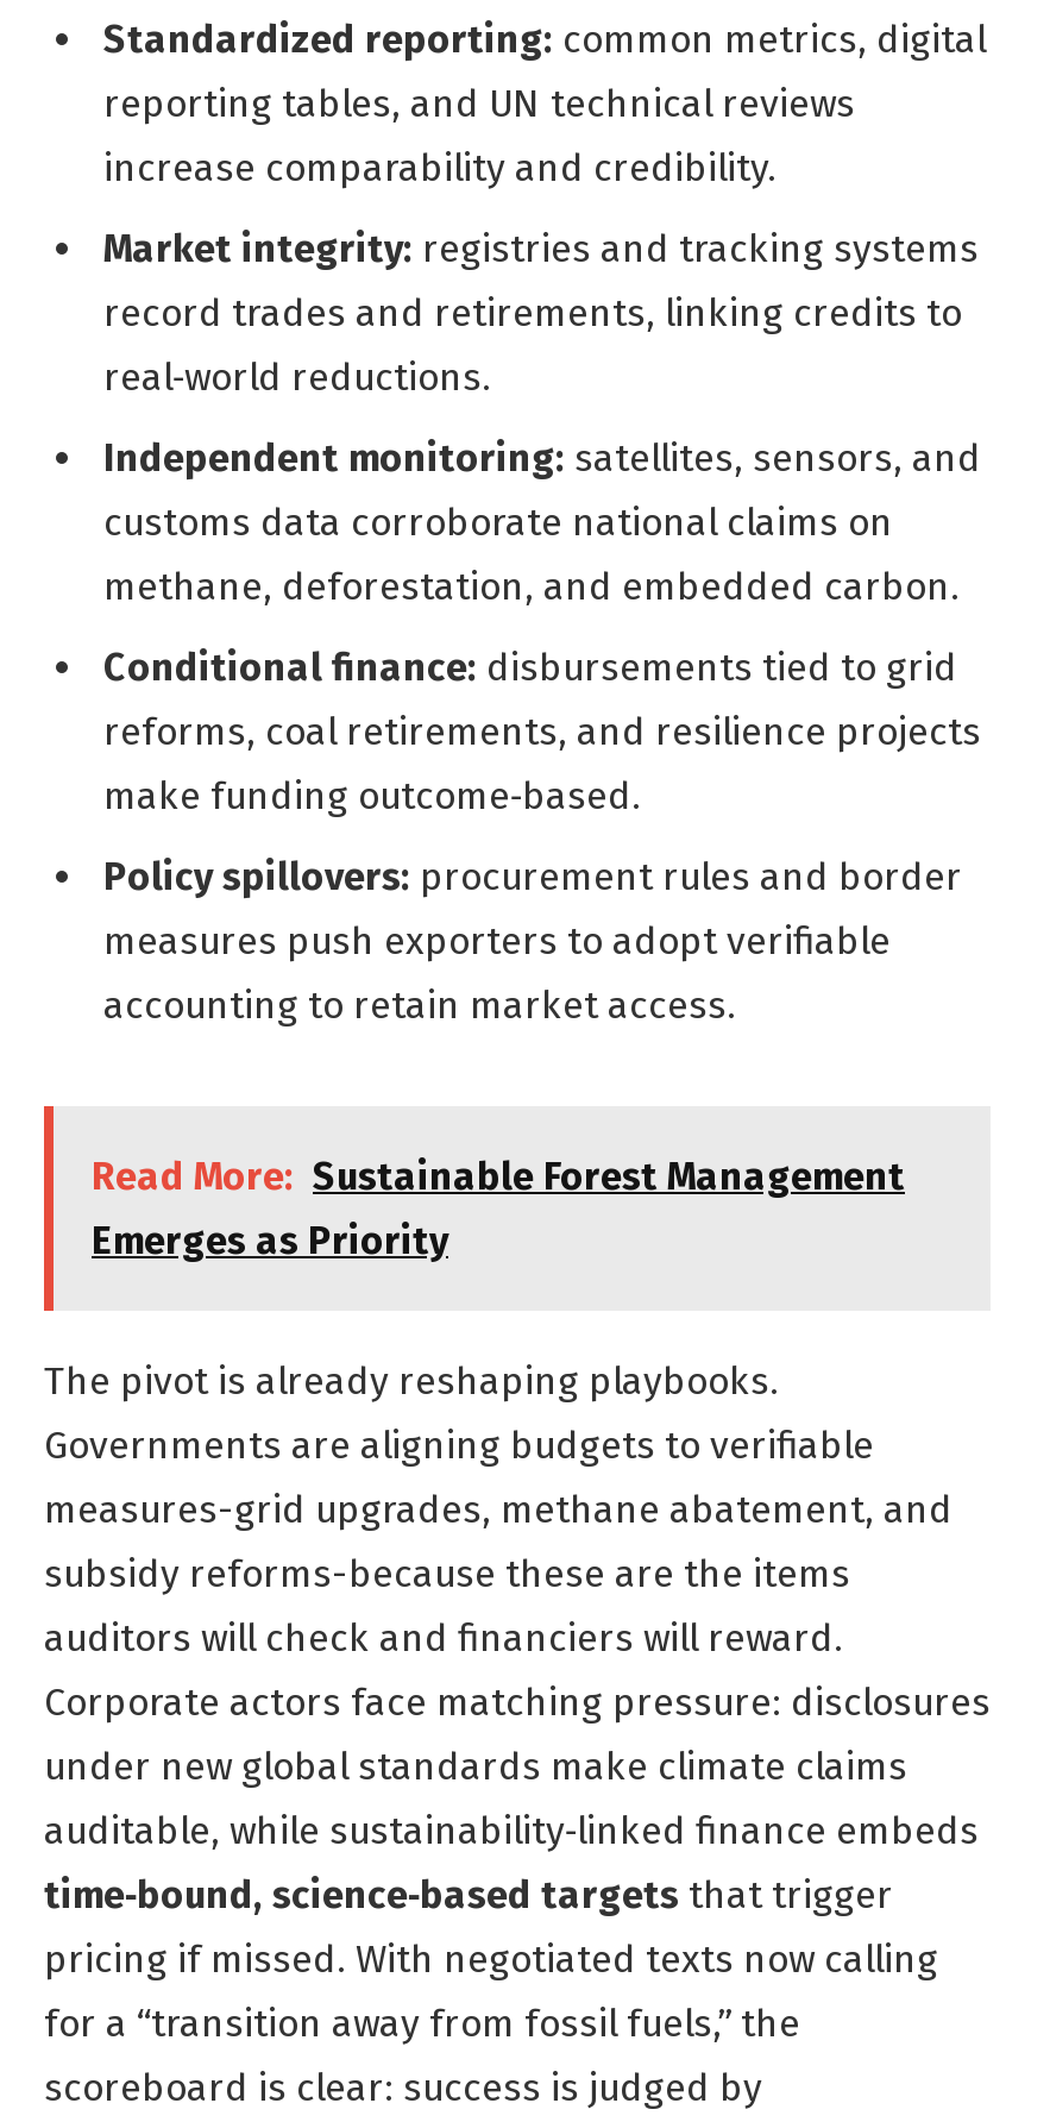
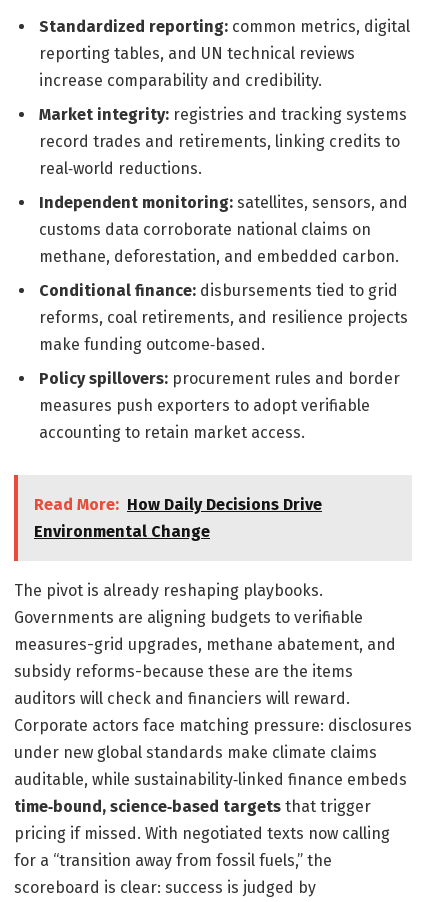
[92,1153,905,1262] Read More: Sustainable Forest Management | Emerges as Priority -> [34,494,322,540] Read More: How Daily Decisions Drive | Environmental Change

